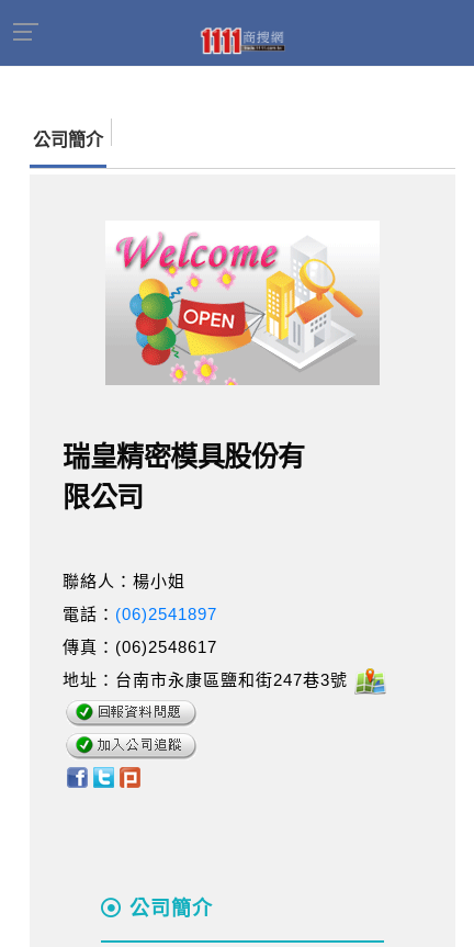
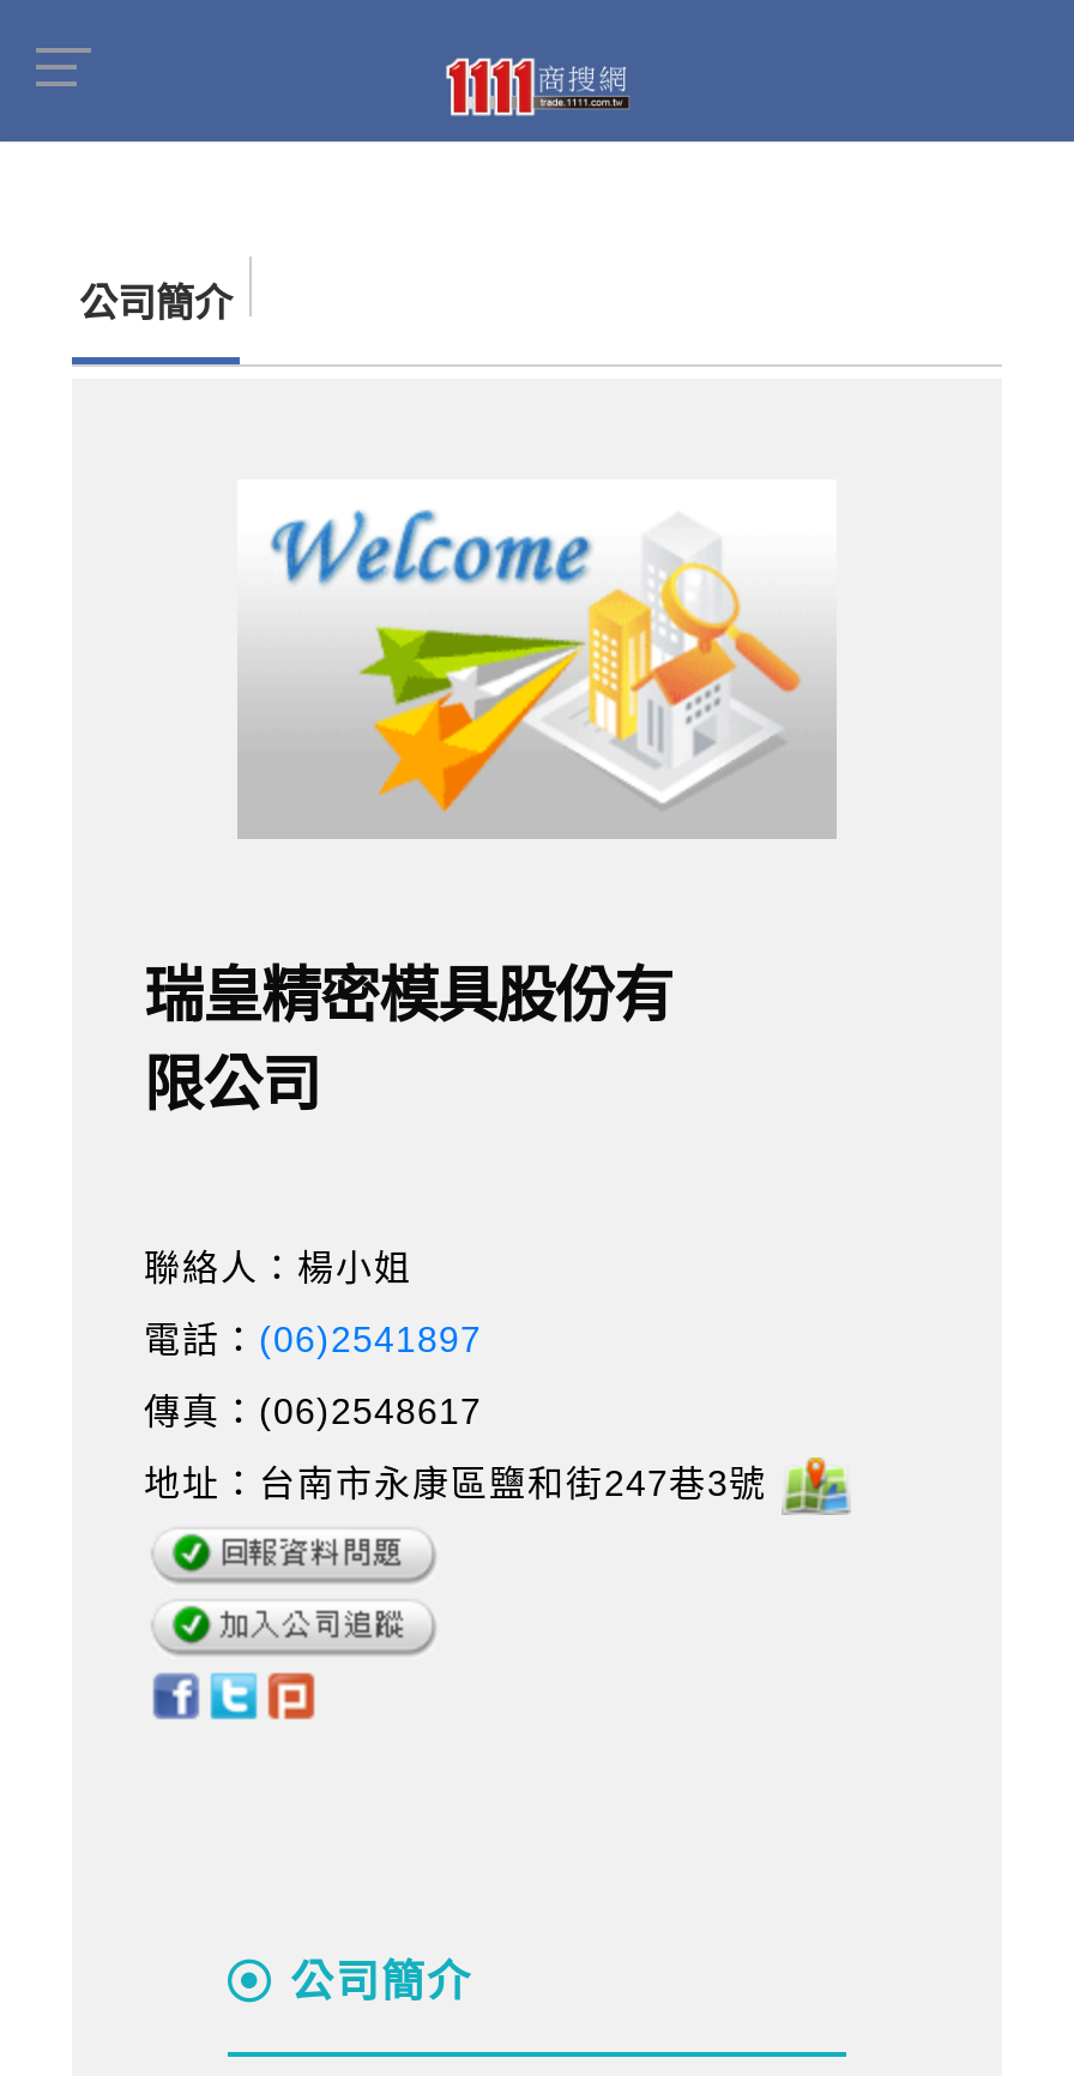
[115,232,280,386] [image] -> [261,506,614,839] [image]

